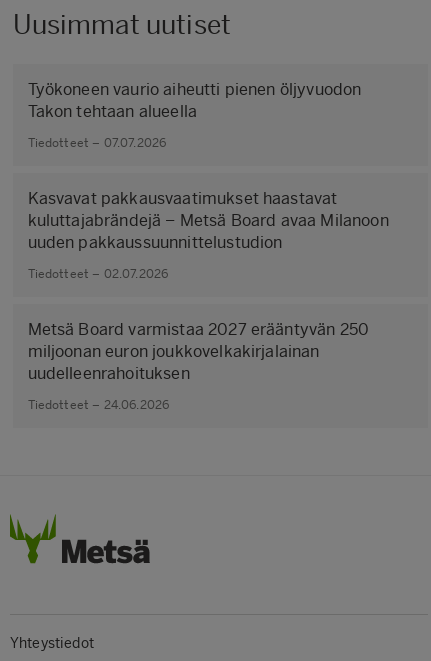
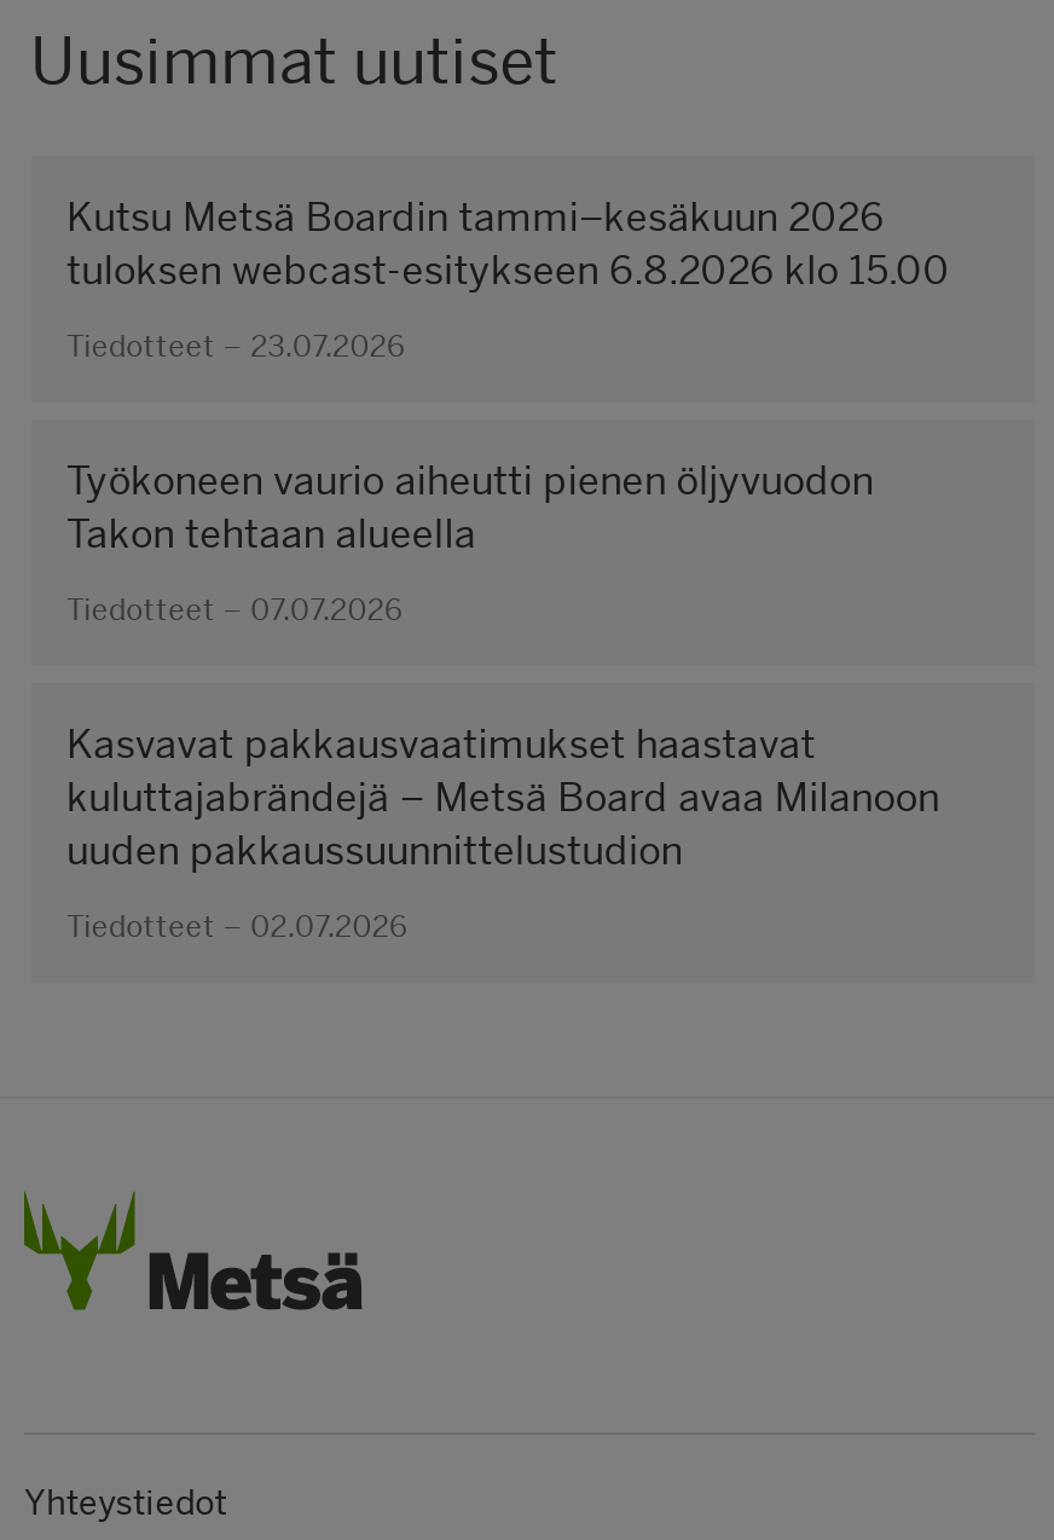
none -> [66,195,950,363] Kutsu Metsä Boardin tammi–kesäkuun 2026 | tuloksen webcast-esitykseen 6.8.2026 klo 15.00 | Tiedotteet – 23.07.2026
moved [27,80,389,280] -> [66,458,940,943]: Työkoneen vaurio aiheutti pienen öljyvuodon | Takon tehtaan alueella | Tiedotteet – 07.07.2026 | Kasvavat pakkausvaatimukset haastavat | kuluttajabrändejä – Metsä Board avaa Milanoon | uuden pakkaussuunnittelustudion | Tiedotteet – 02.07.2026
[27,320,369,411] Metsä Board varmistaa 2027 erääntyvän 250 | miljoonan euron joukkovelkakirjalainan | uudelleenrahoituksen | Tiedotteet – 24.06.2026 -> none

